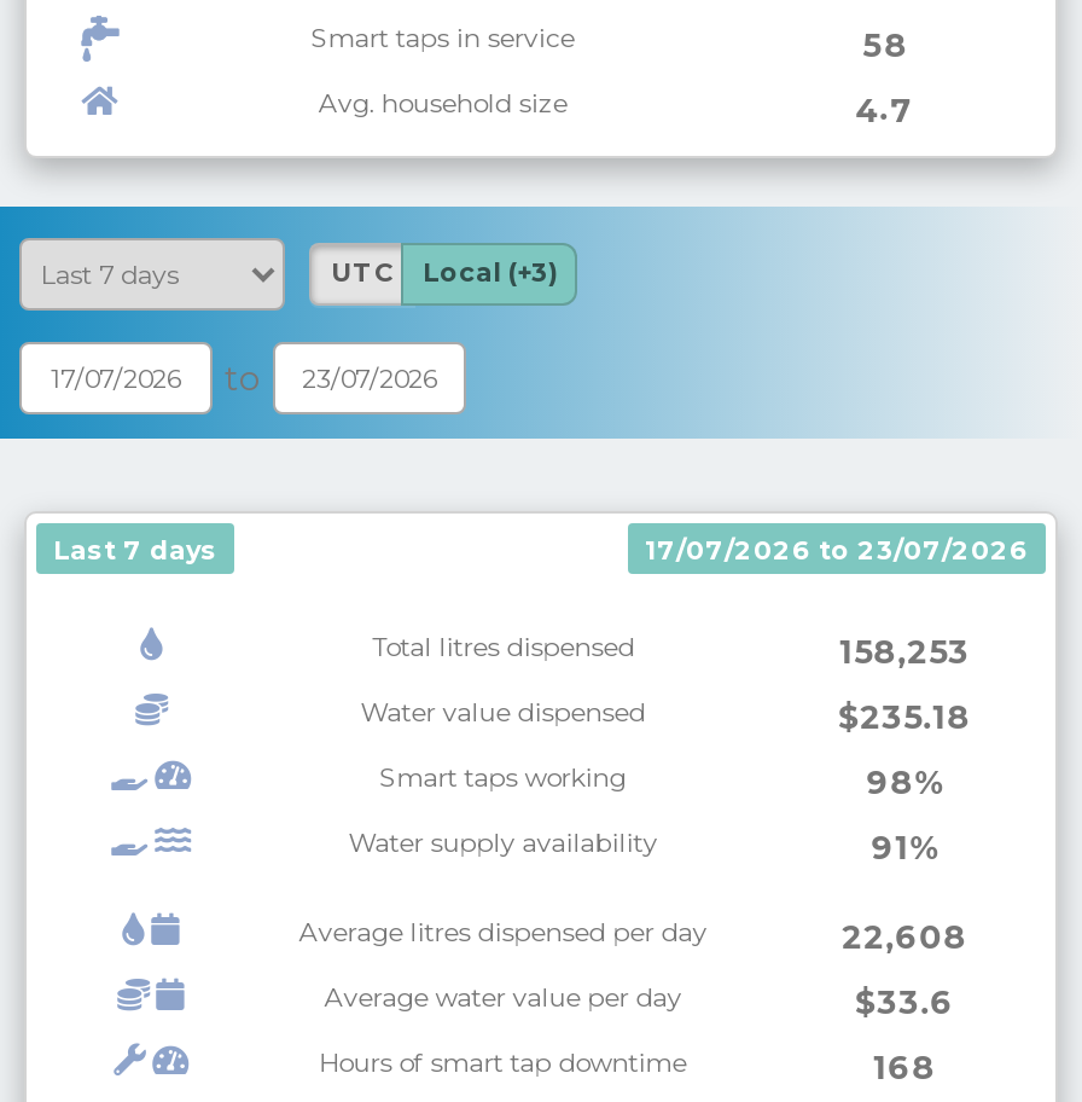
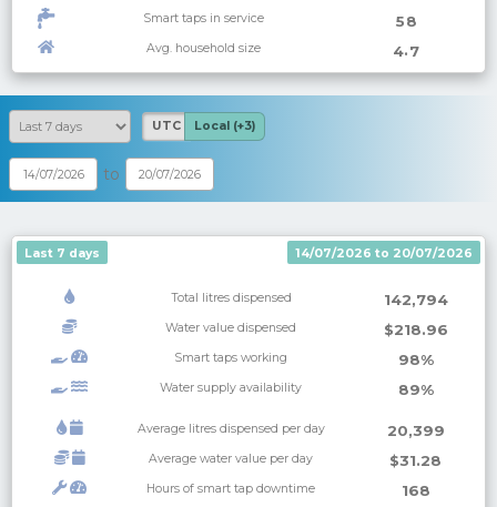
[645,535,1029,567] 17/07/2026 to 23/07/2026 -> [295,246,473,261] 14/07/2026 to 20/07/2026
[840,632,970,671] 158,253 -> [383,291,448,308] 142,794
[838,697,971,736] $235.18 -> [383,321,448,338] $218.96
[871,828,939,866] 91% -> [398,381,433,398] 89%
[842,917,968,956] 22,608 -> [387,422,444,439] 20,399
[855,982,954,1021] $33.6 -> [390,452,442,469] $31.28

